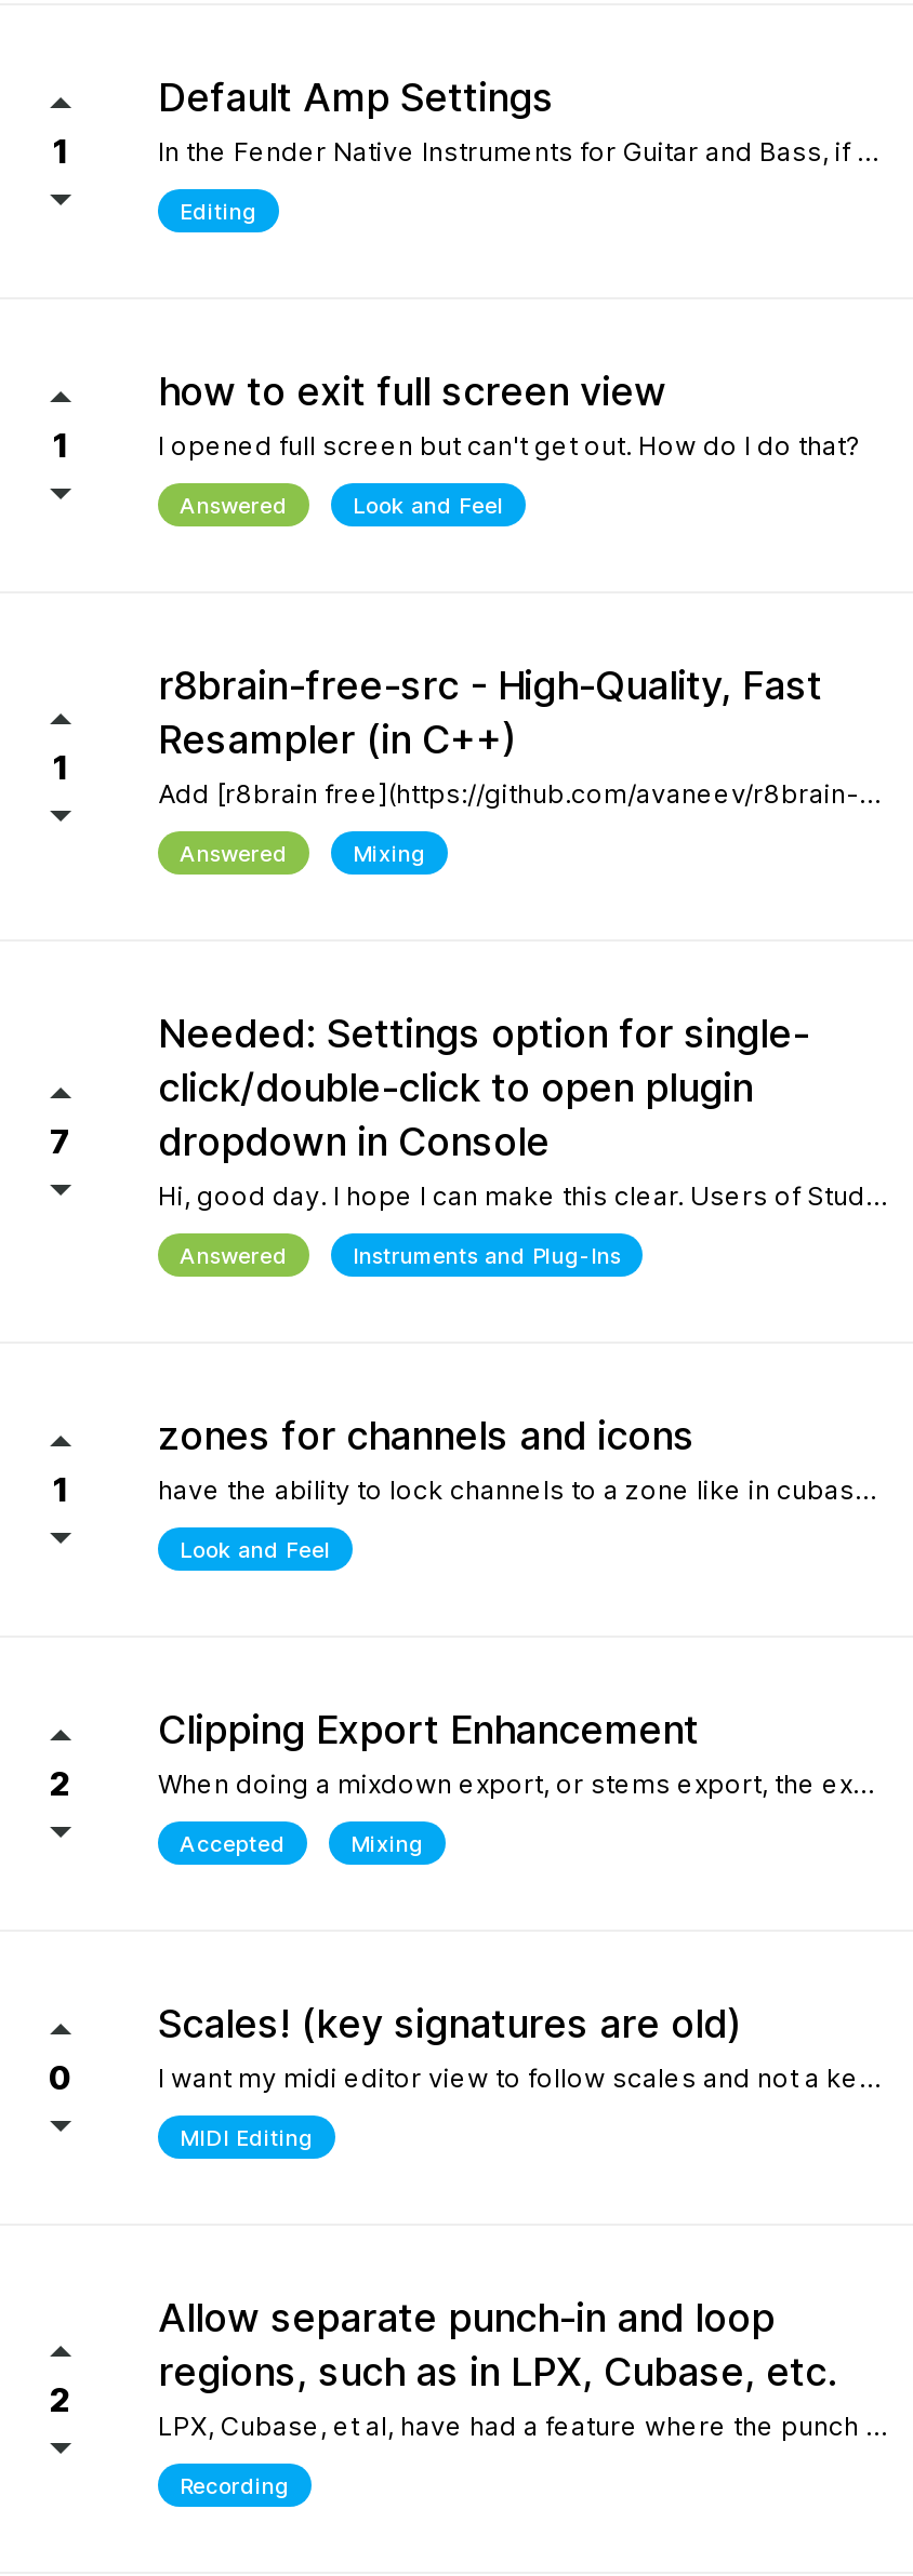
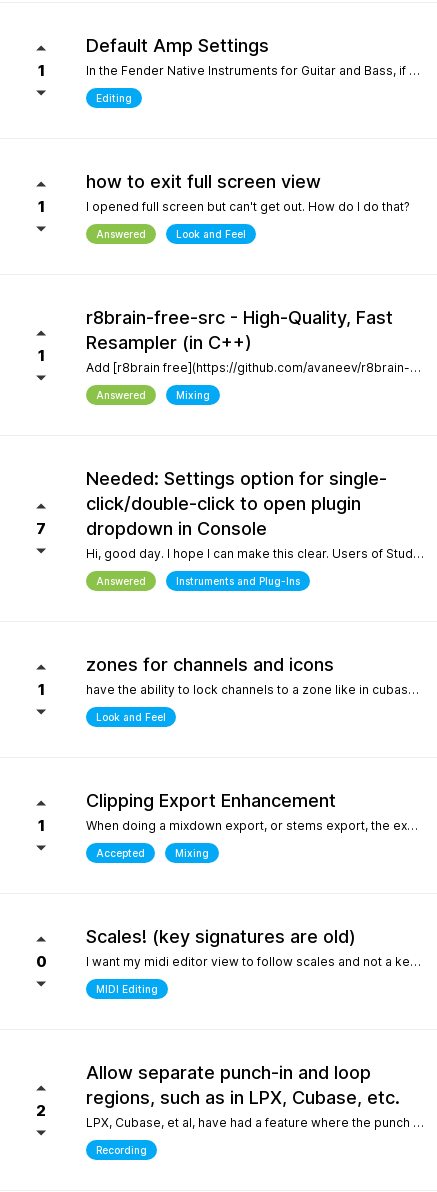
[50,1763,71,1804] 2 -> [37,816,44,835] 1

